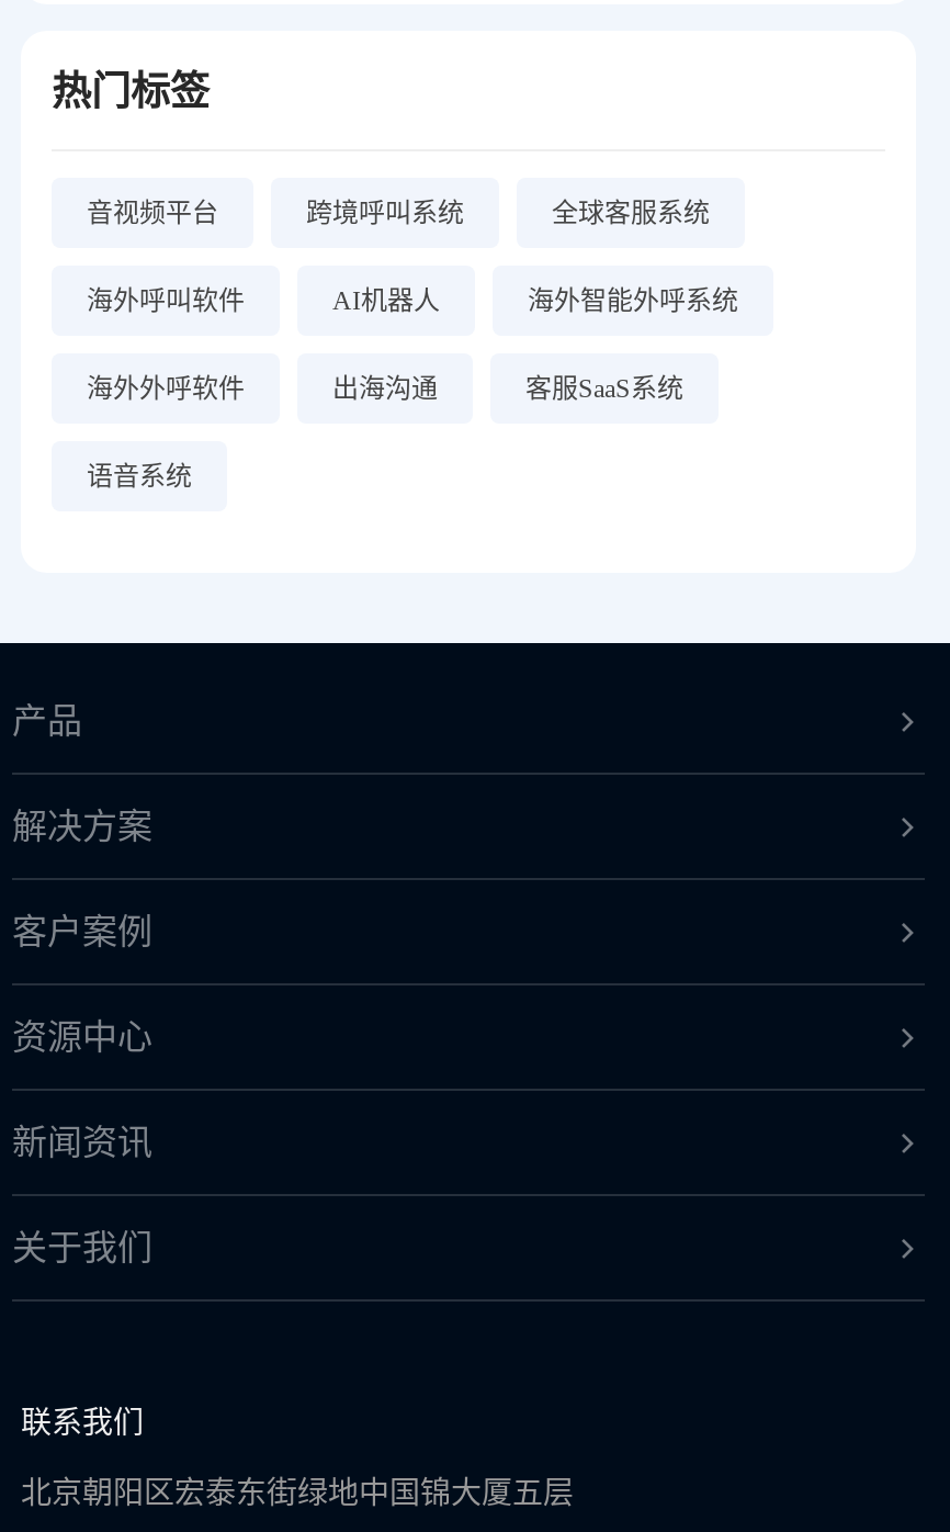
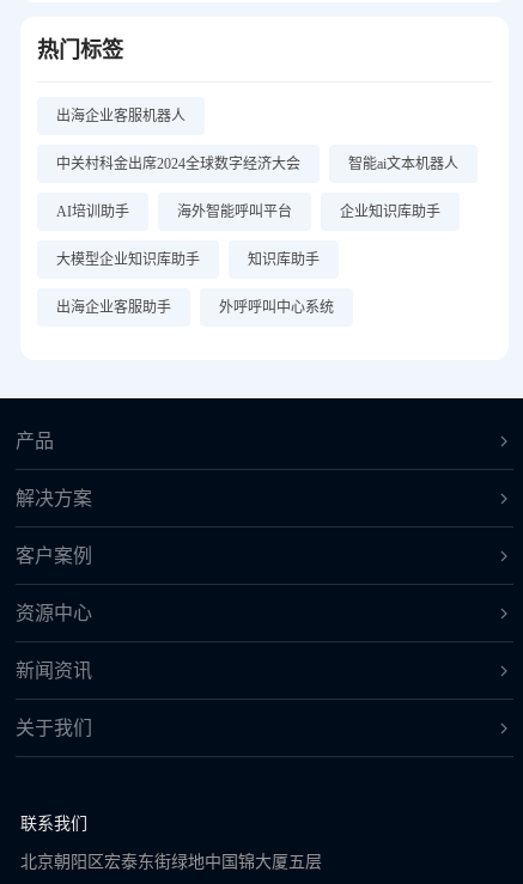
[87,198,738,492] 音视频平台 | 跨境呼叫系统 | 全球客服系统 | 海外呼叫软件 | AI机器人 | 海外智能外呼系统 | 海外外呼软件 | 出海沟通 | 客服SaaS系统 | 语音系统 -> [56,108,458,316] 出海企业客服机器人 | 中关村科金出席2024全球数字经济大会 | 智能ai文本机器人 | AI培训助手 | 海外智能呼叫平台 | 企业知识库助手 | 大模型企业知识库助手 | 知识库助手 | 出海企业客服助手 | 外呼呼叫中心系统

